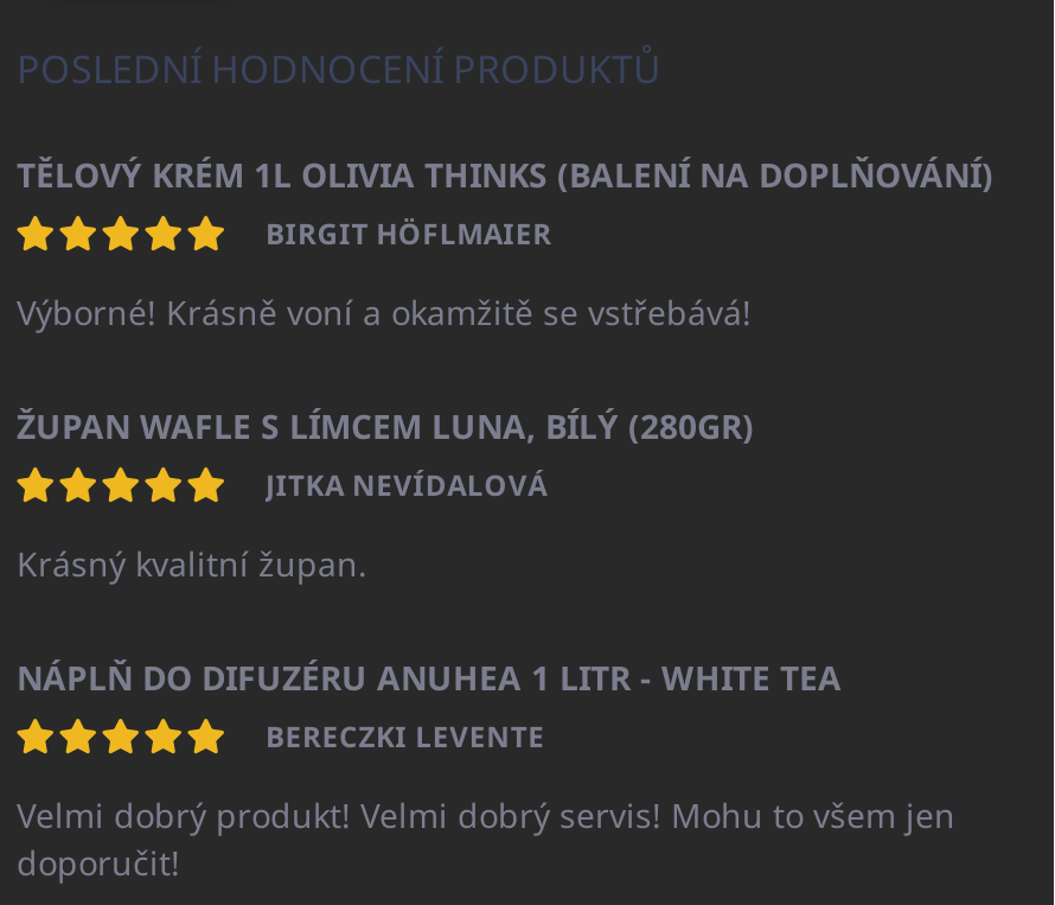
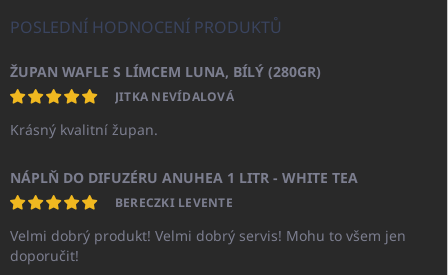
[17,153,993,335] TĚLOVÝ KRÉM 1L OLIVIA THINKS (BALENÍ NA DOPLŇOVÁNÍ) | BIRGIT HÖFLMAIER | Výborné! Krásně voní a okamžitě se vstřebává! -> none

